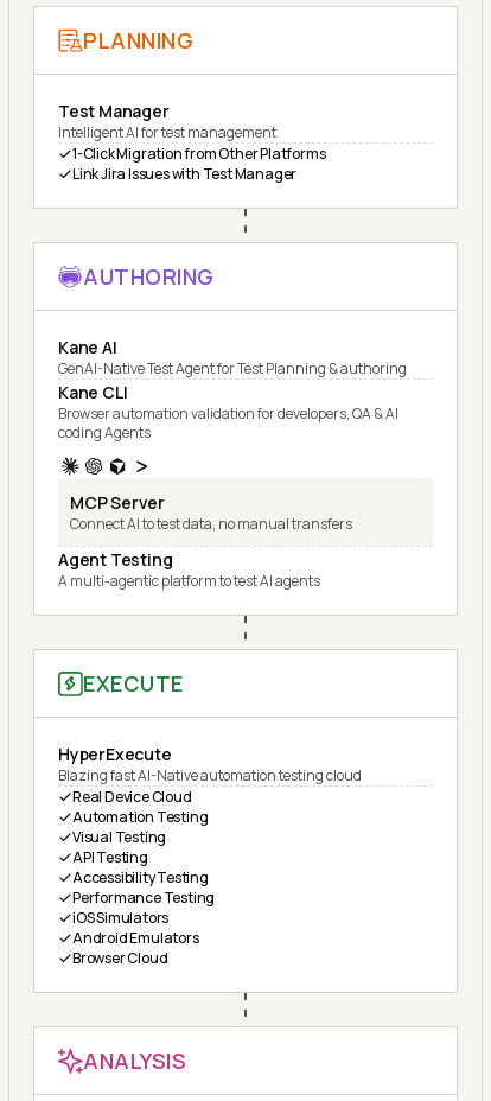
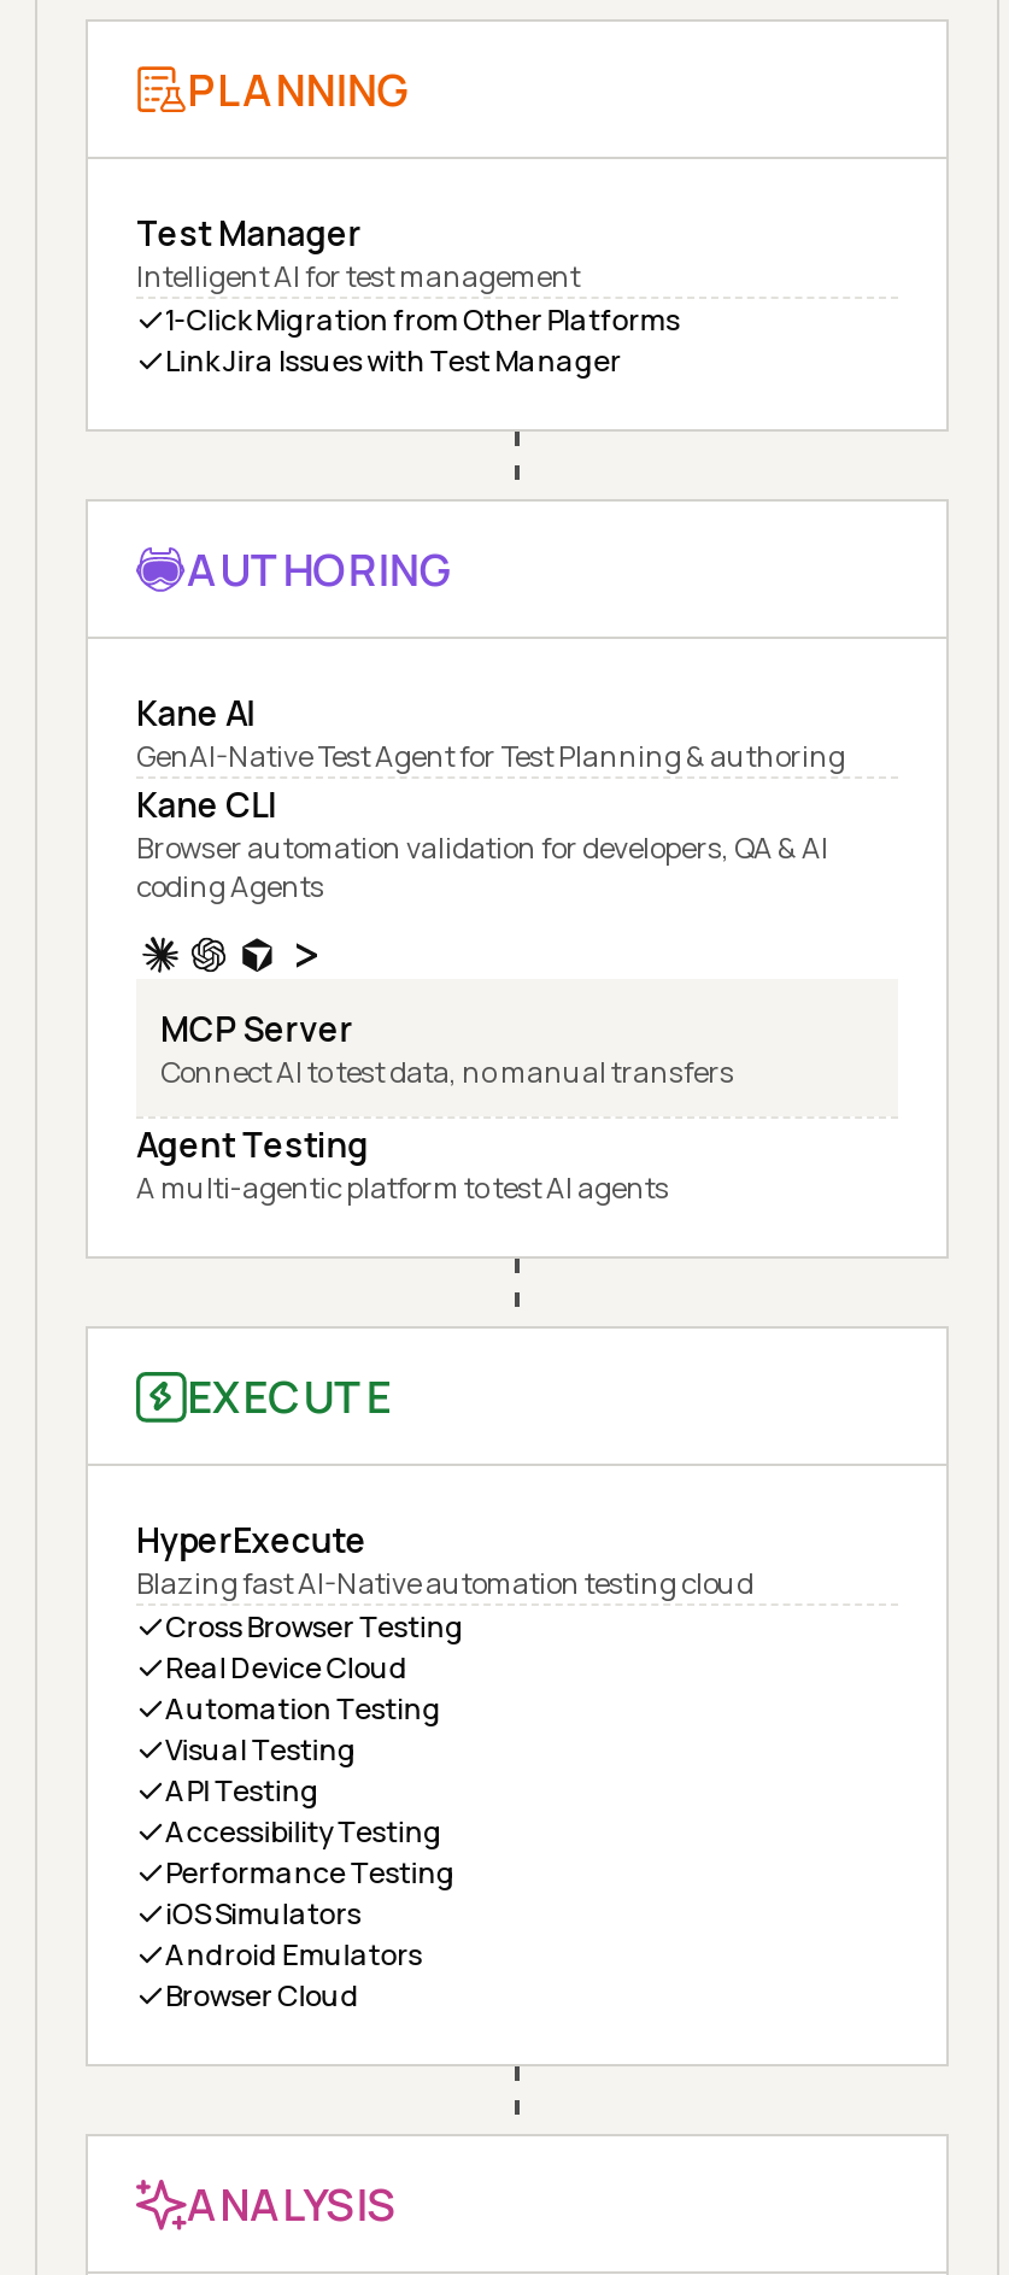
none -> [165,1606,464,1647] Cross Browser Testing

